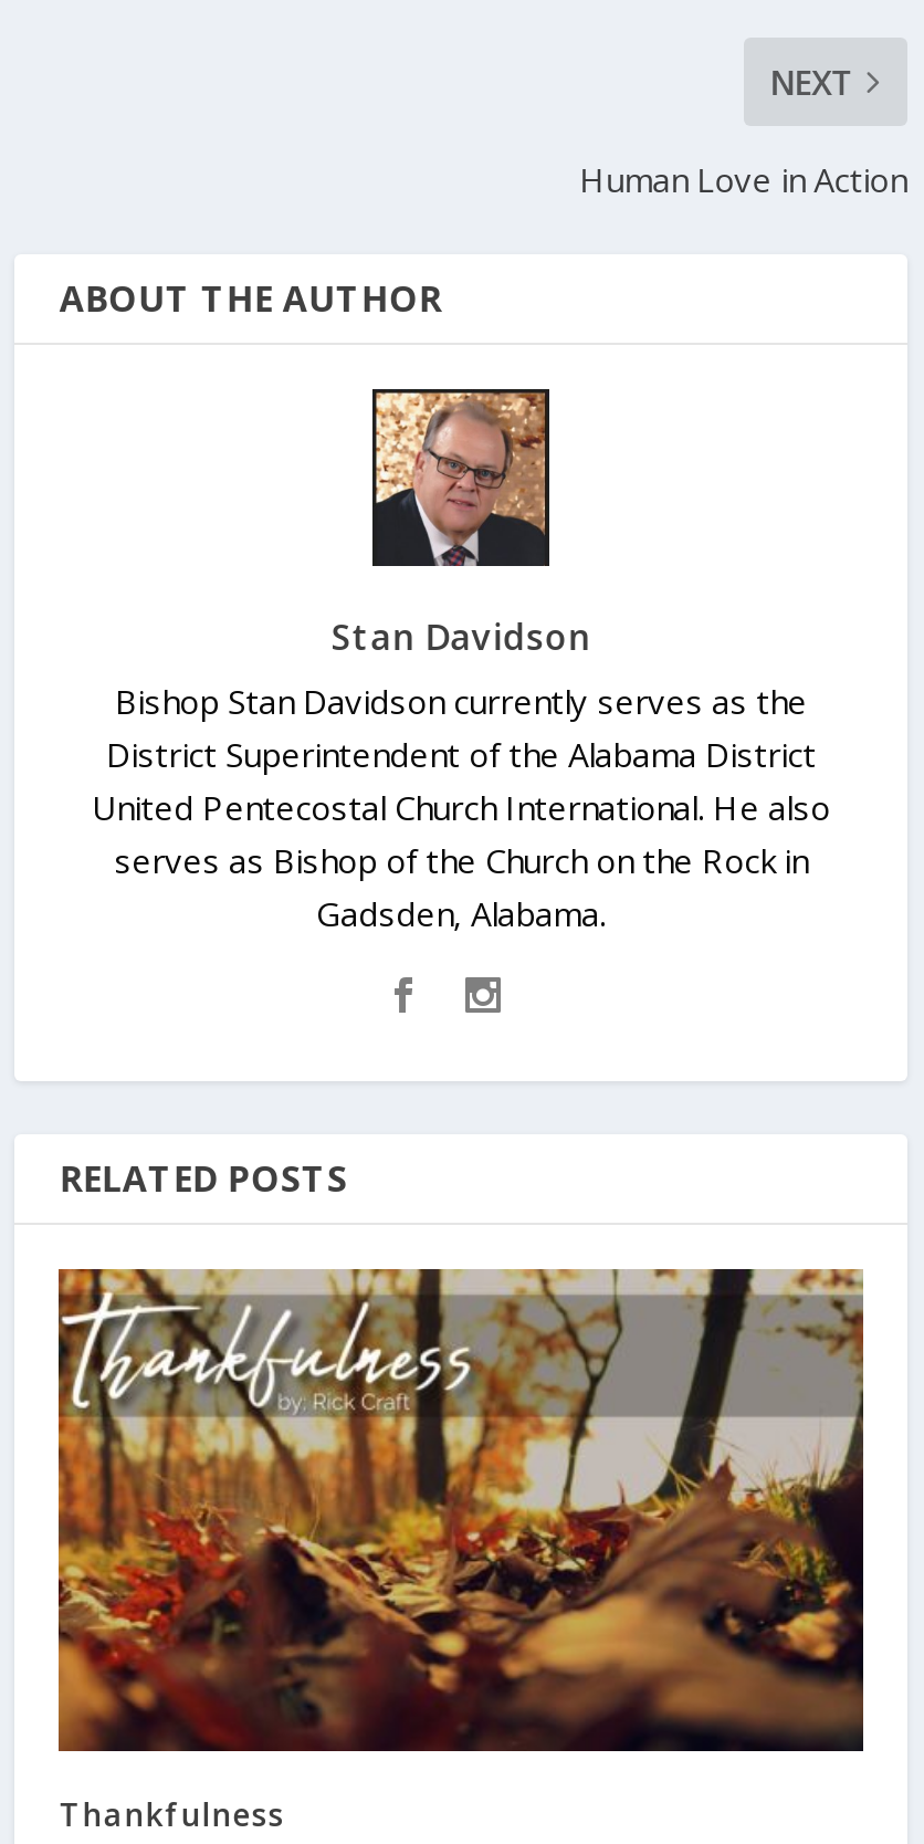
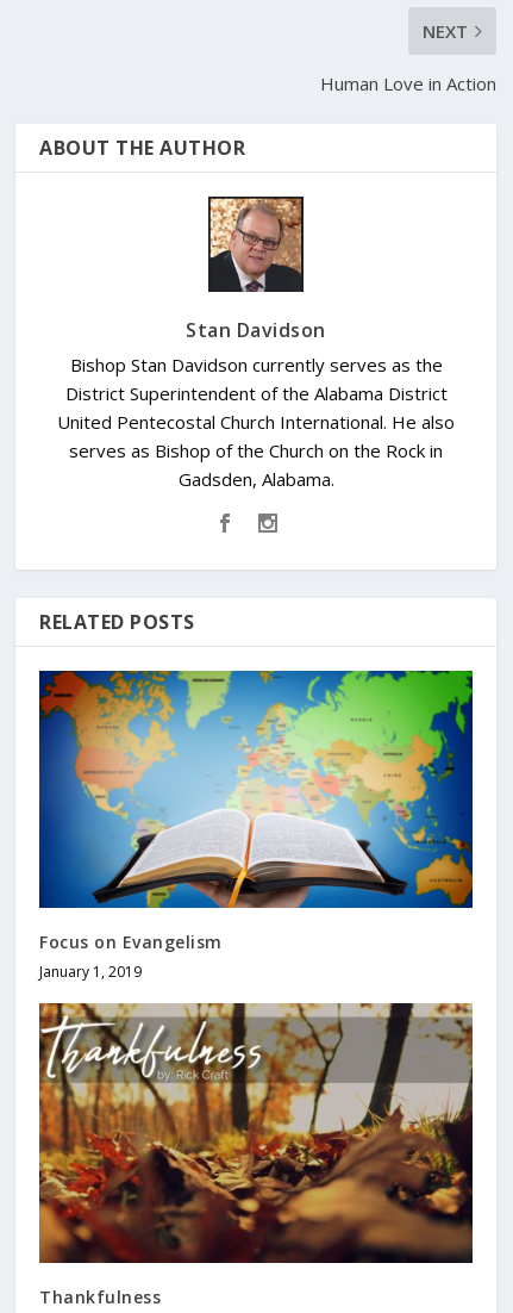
none -> [38,670,474,982] [image] | Focus on Evangelism | January 1, 2019

